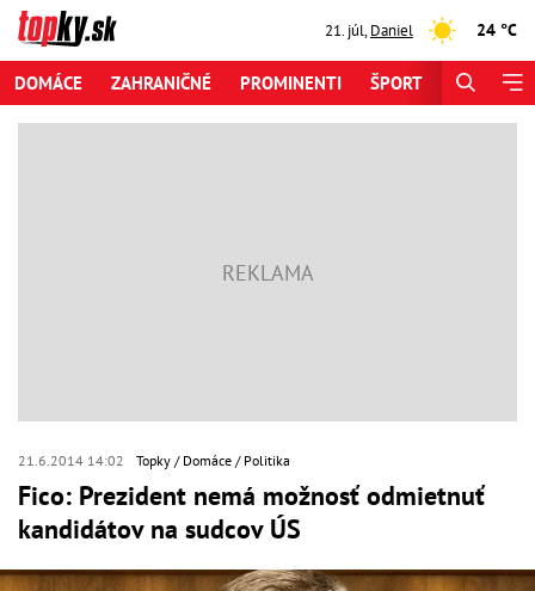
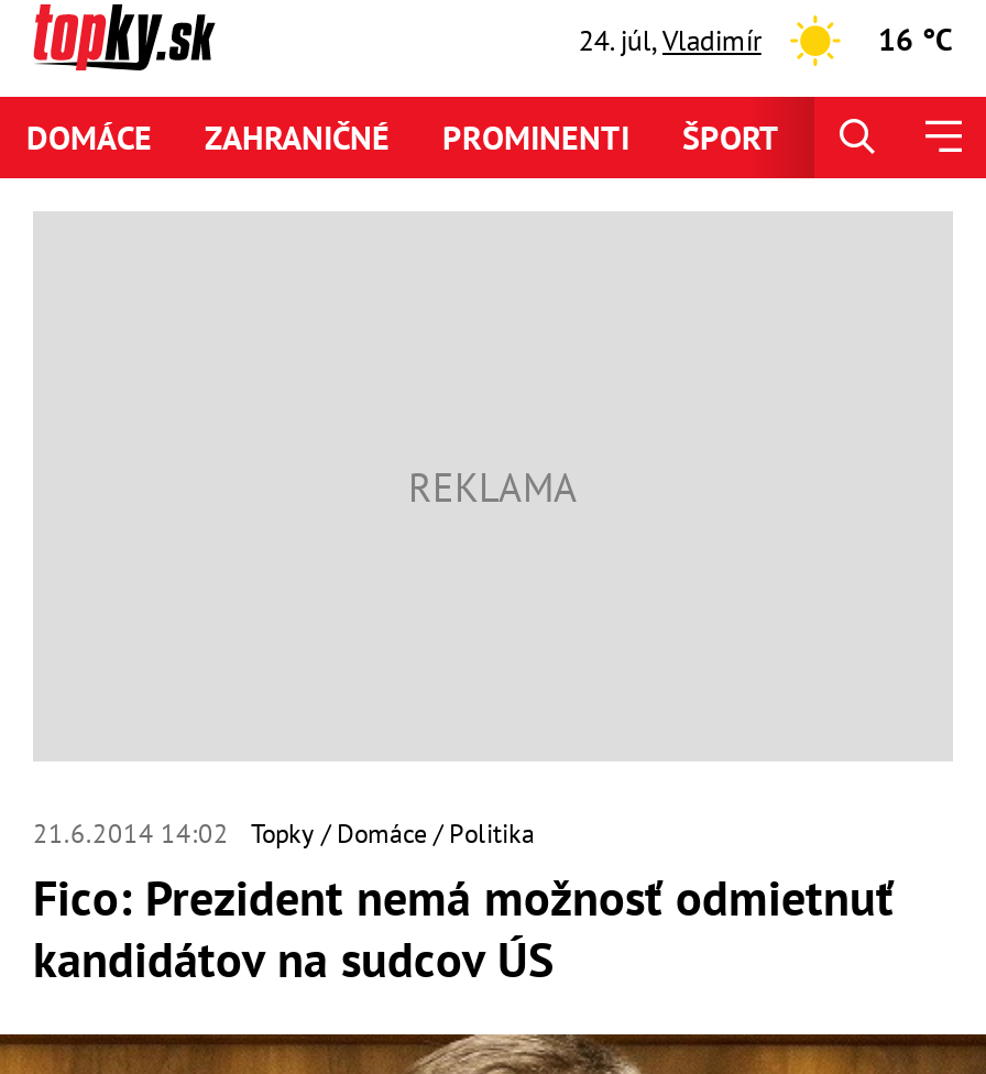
[325,20,413,40] 21. júl, Daniel -> [579,21,761,58] 24. júl, Vladimír
[476,19,517,41] 24 °C -> [878,20,953,59] 16 °C

